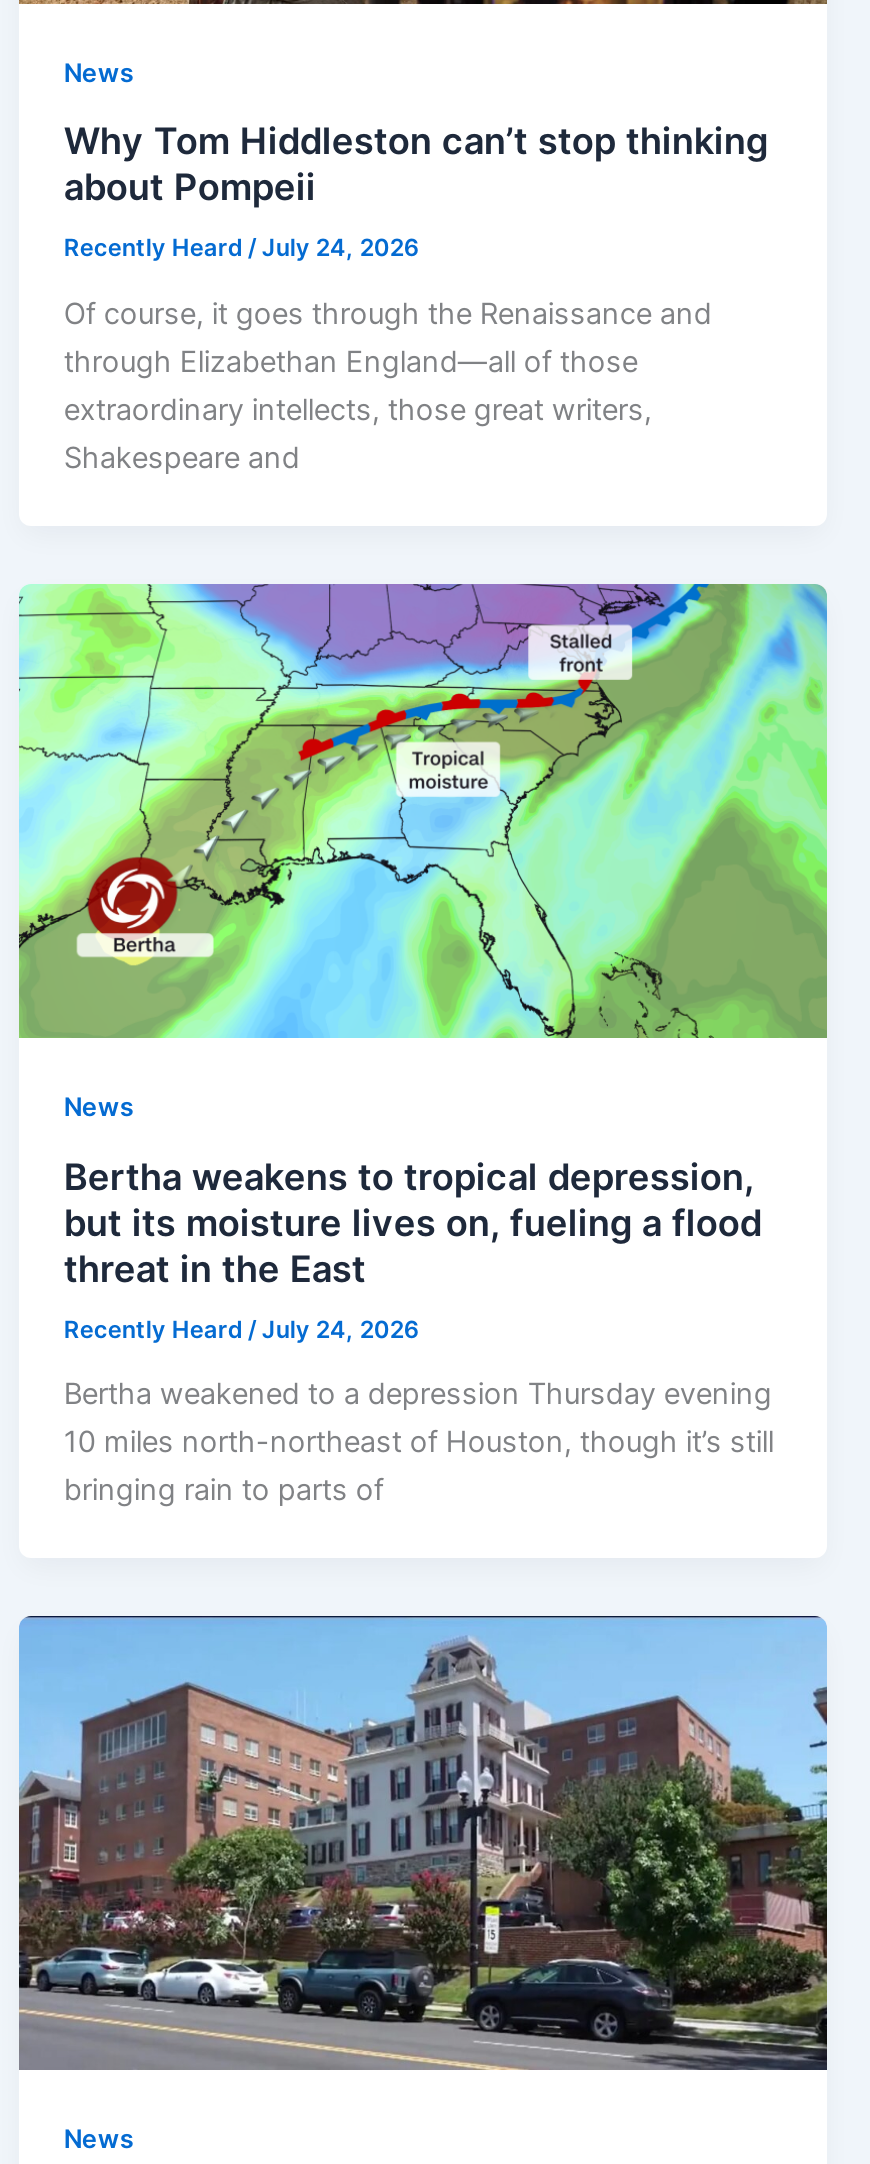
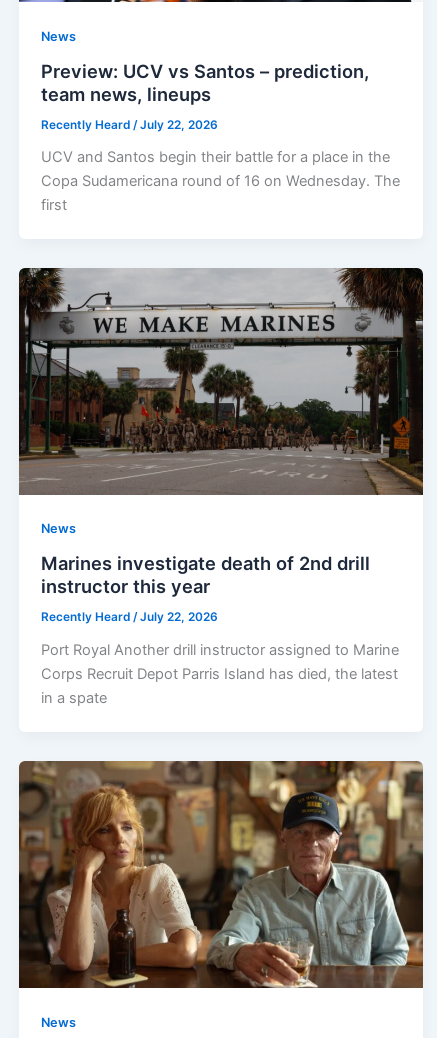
[64,119,768,209] Why Tom Hiddleston can’t stop thinking | about Pompeii -> [41,60,369,105] Preview: UCV vs Santos – prediction, | team news, lineups
[64,235,420,263] Recently Heard / July 24, 2026 -> [41,117,218,131] Recently Heard / July 22, 2026
[64,297,712,477] Of course, it goes through the Renaissance and | through Elizabethan England—all of those | extraordinary intellects, those great writers, | Shakespeare and -> [41,148,400,214] UCV and Santos begin their battle for a place in the | Copa Sudamericana round of 16 on Wednesday. The | first
[19,582,829,1040] [image] -> [18,267,424,496] [image]
[64,1153,762,1289] Bertha weakens to tropical depression, | but its moisture lives on, fueling a flood | threat in the East -> [41,552,370,597] Marines investigate death of 2nd drill | instructor this year
[64,1315,420,1343] Recently Heard / July 24, 2026 -> [41,610,218,624] Recently Heard / July 22, 2026
[64,1377,774,1509] Bertha weakened to a depression Thursday evening | 10 miles north-northeast of Houston, though it’s still | bringing rain to parts of -> [41,641,399,707] Port Royal Another drill instructor assigned to Marine | Corps Recruit Depot Parris Island has died, the latest | in a spate
[19,1614,829,2072] [image] -> [18,760,424,989] [image]

